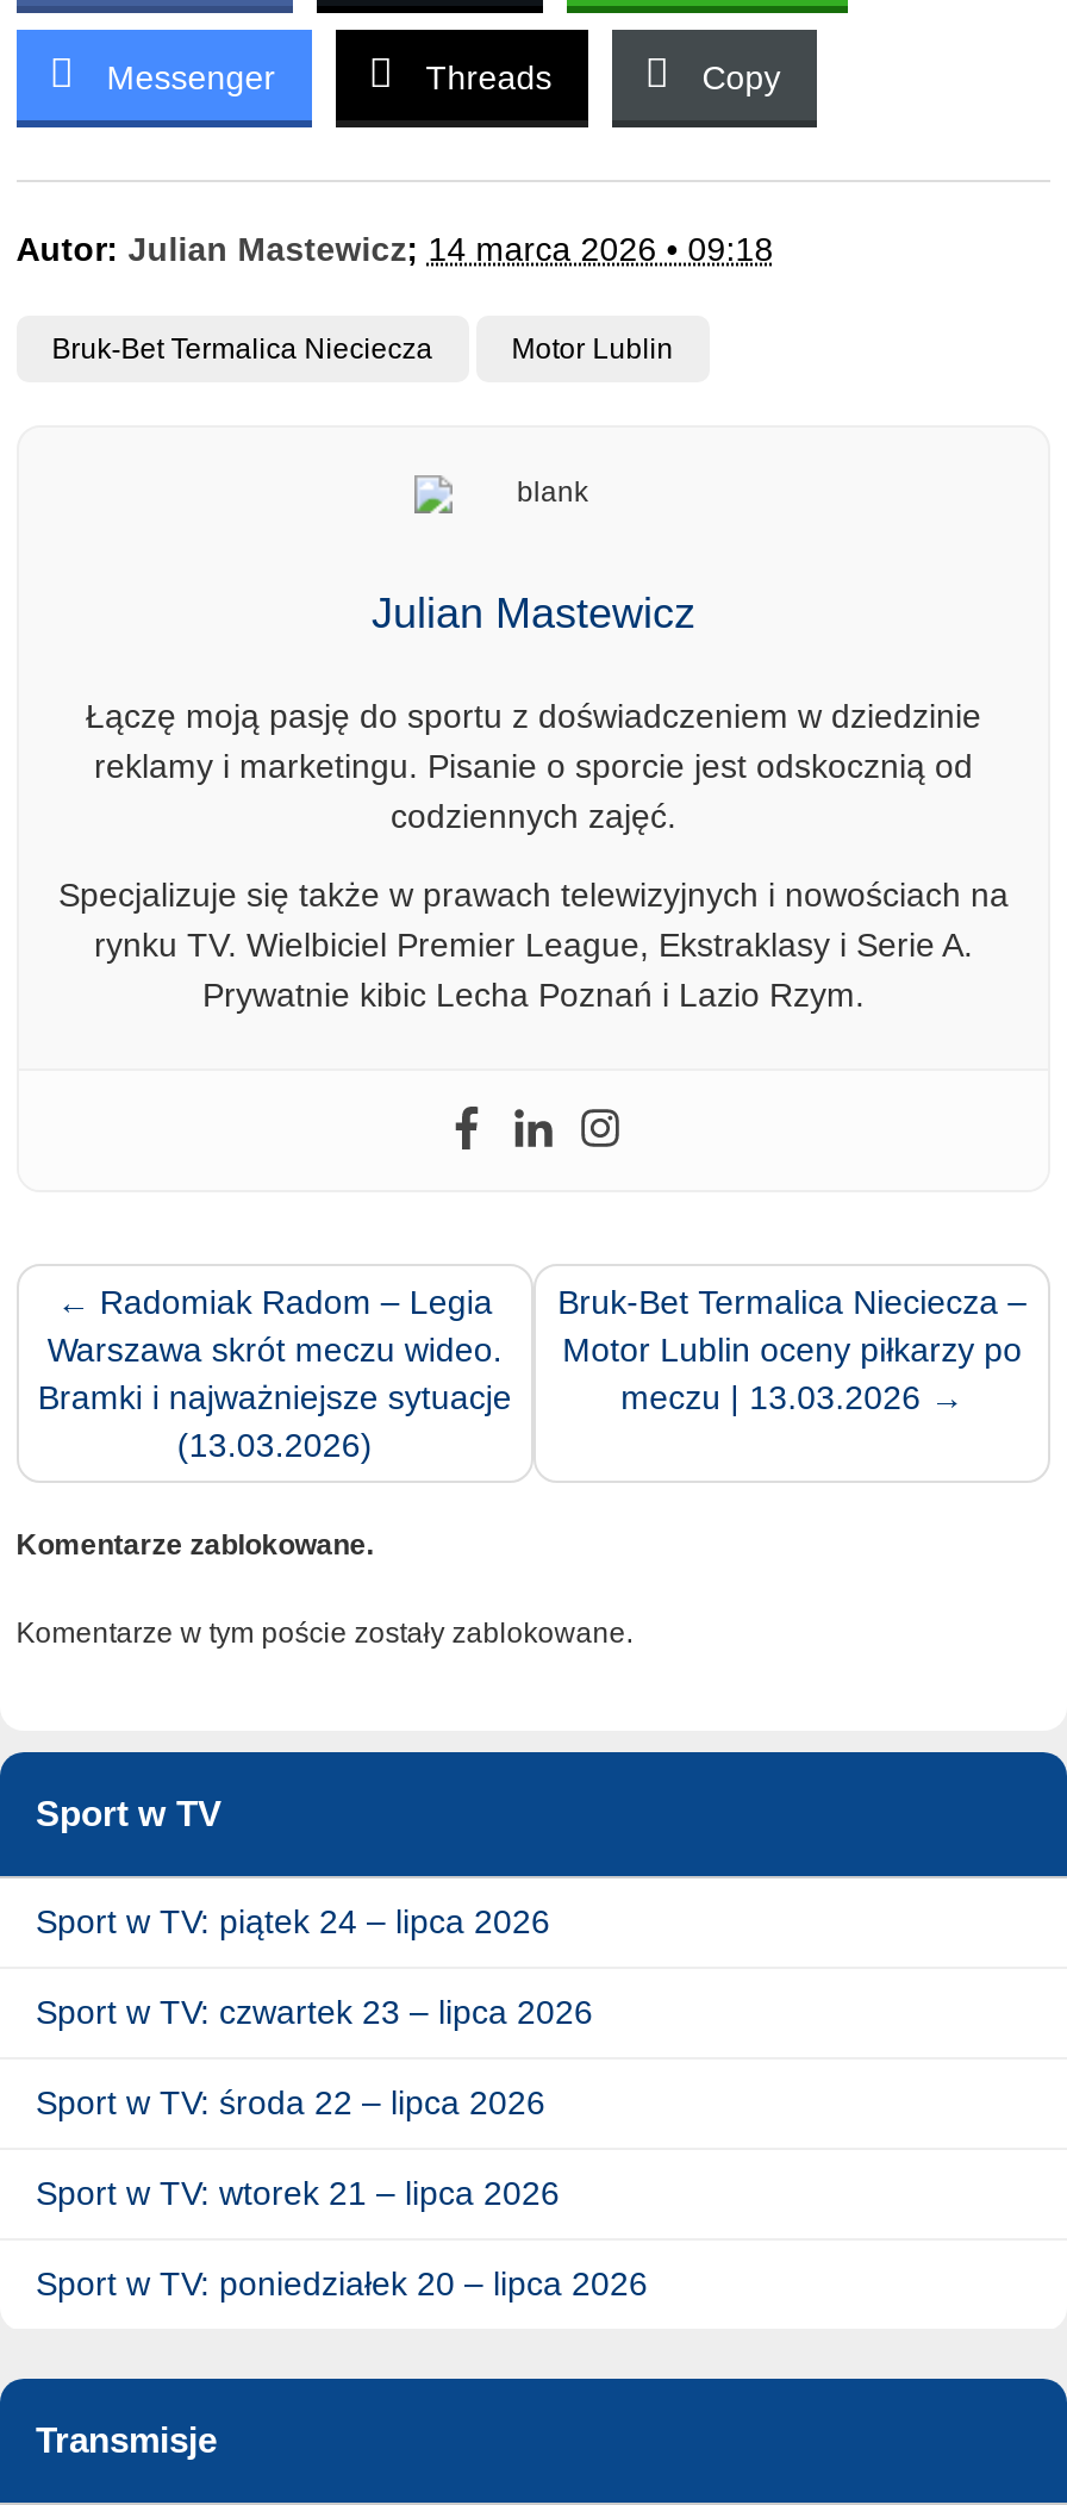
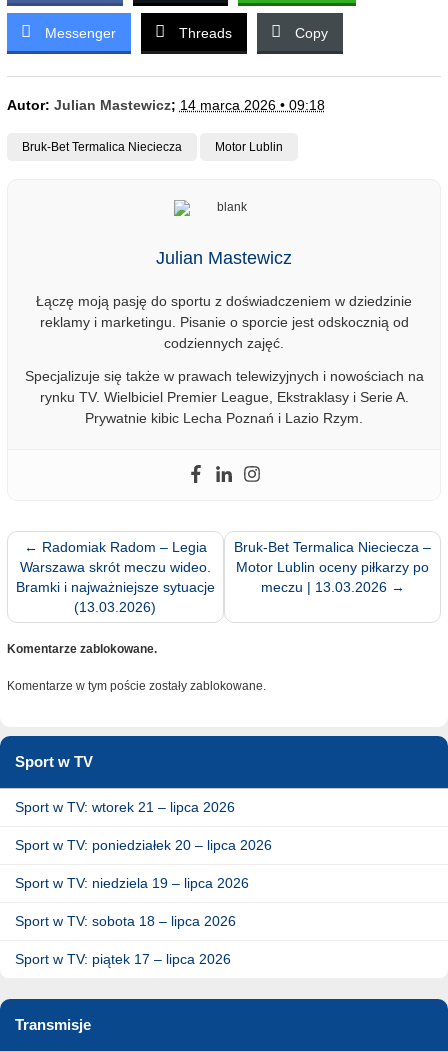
[36,1902,593,2121] Sport w TV: piątek 24 – lipca 2026 | Sport w TV: czwartek 23 – lipca 2026 | Sport w TV: środa 22 – lipca 2026 -> none
moved [36,2173,648,2302] -> [15,799,272,853]: Sport w TV: wtorek 21 – lipca 2026 | Sport w TV: poniedziałek 20 – lipca 2026
none -> [15,875,249,967] Sport w TV: niedziela 19 – lipca 2026 | Sport w TV: sobota 18 – lipca 2026 | Sport w TV: piątek 17 – lipca 2026

